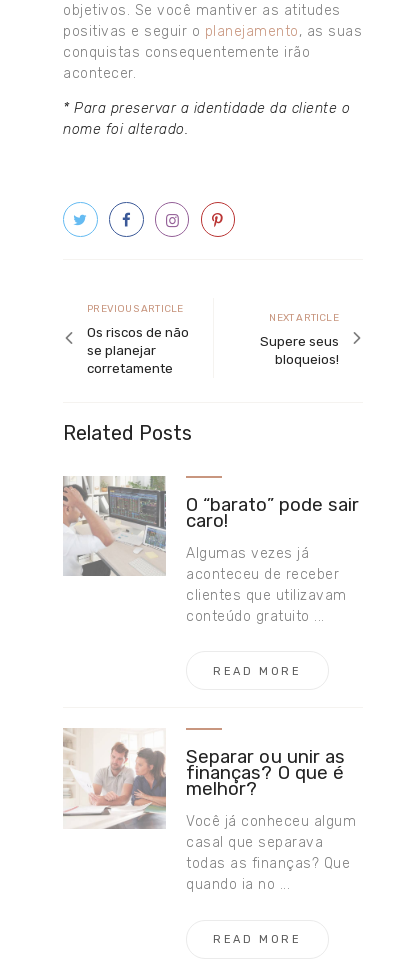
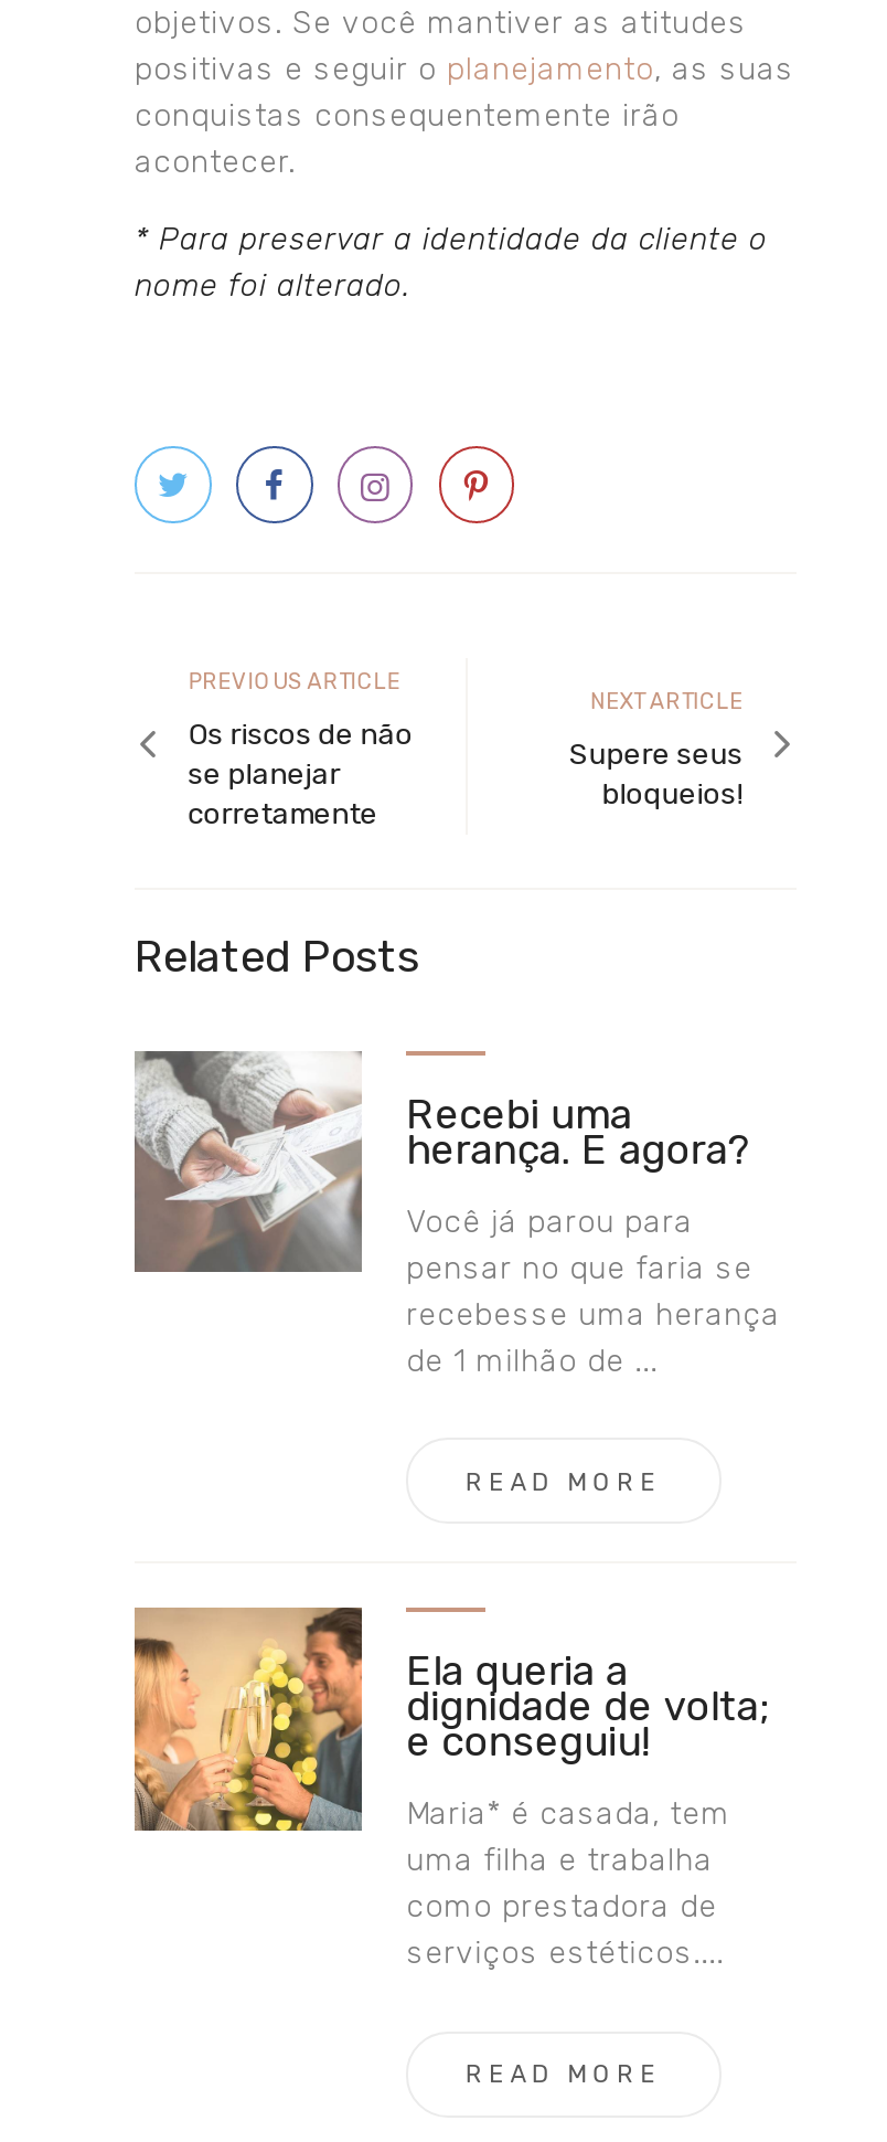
[62,475,359,577] [image] | O “barato” pode sair | caro! -> [132,1049,752,1274] [image] | Recebi uma | herança. E agora?
[186,544,347,624] Algumas vezes já | aconteceu de receber | clientes que utilizavam | conteúdo gratuito ... -> [406,1202,780,1379] Você já parou para | pensar no que faria se | recebesse uma herança | de 1 milhão de ...
[62,728,345,830] [image] | Separar ou unir as | finanças? O que é | melhor? -> [132,1605,770,1833] [image] | Ela queria a | dignidade de volta; | e conseguiu!
[186,813,356,893] Você já conheceu algum | casal que separava | todas as finanças? Que | quando ia no ... -> [406,1796,731,1972] Maria* é casada, tem | uma filha e trabalha | como prestadora de | serviços estéticos....

